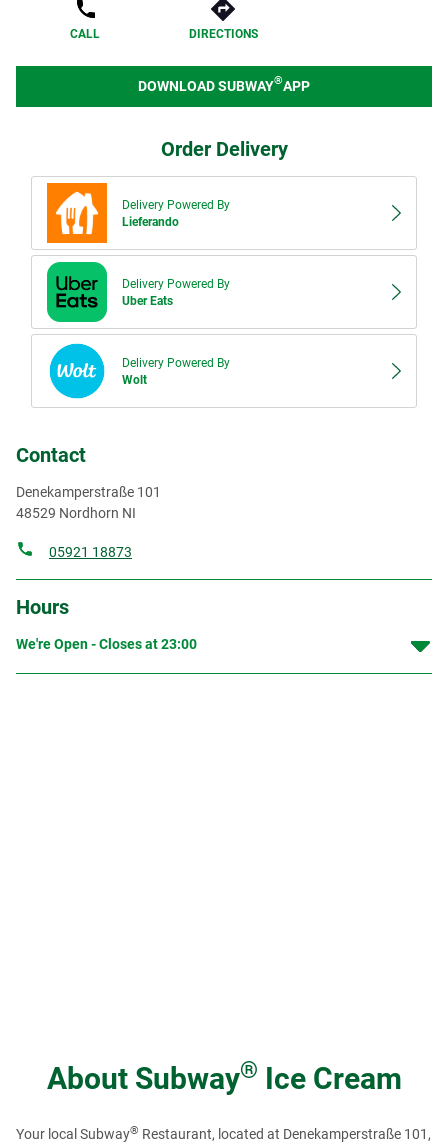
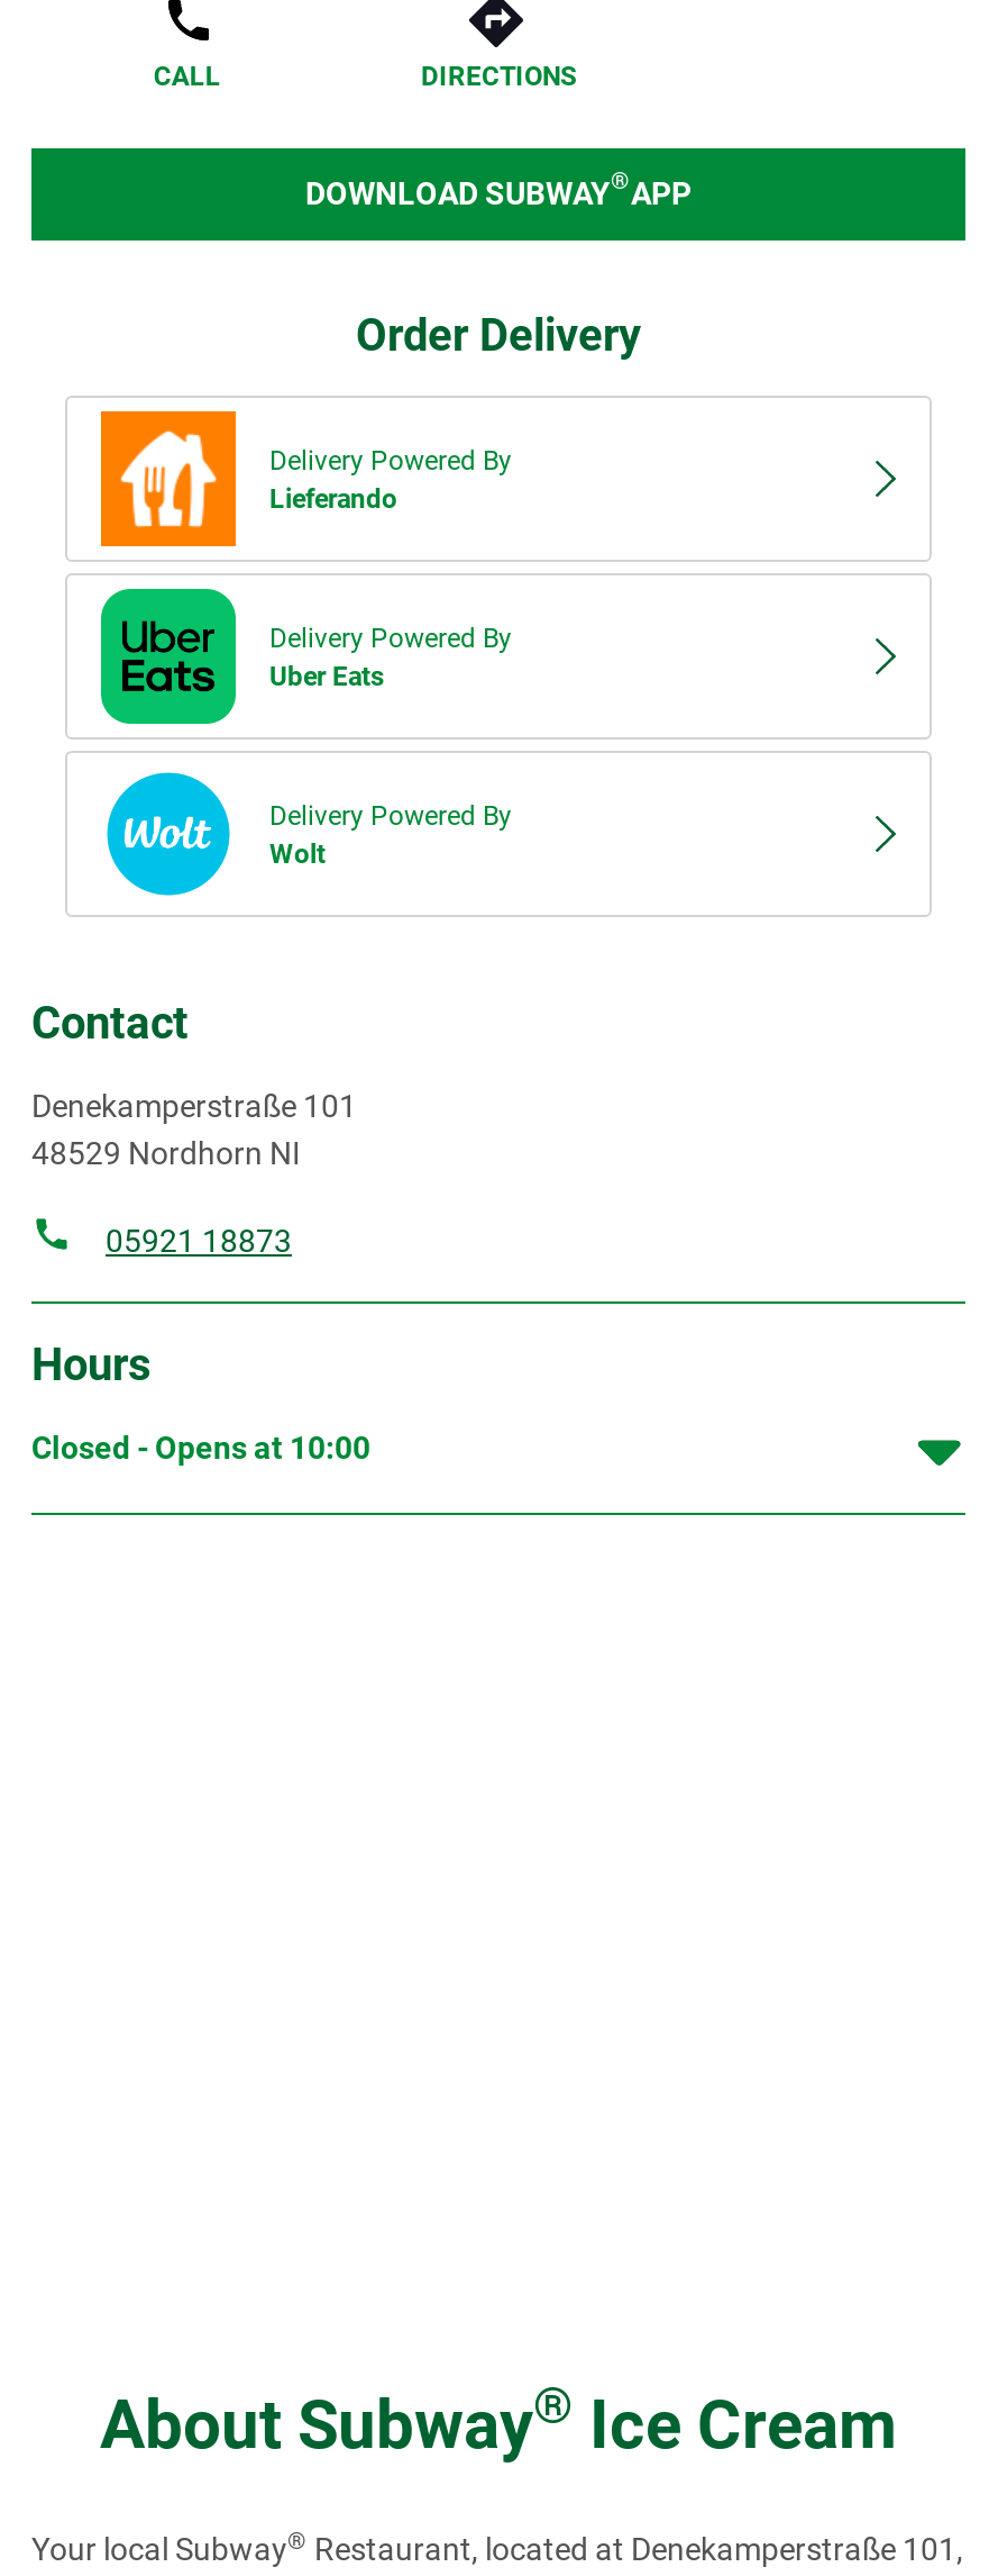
[16,636,197,652] We're Open - Closes at 23:00 -> [31,1430,370,1466] Closed - Opens at 10:00

